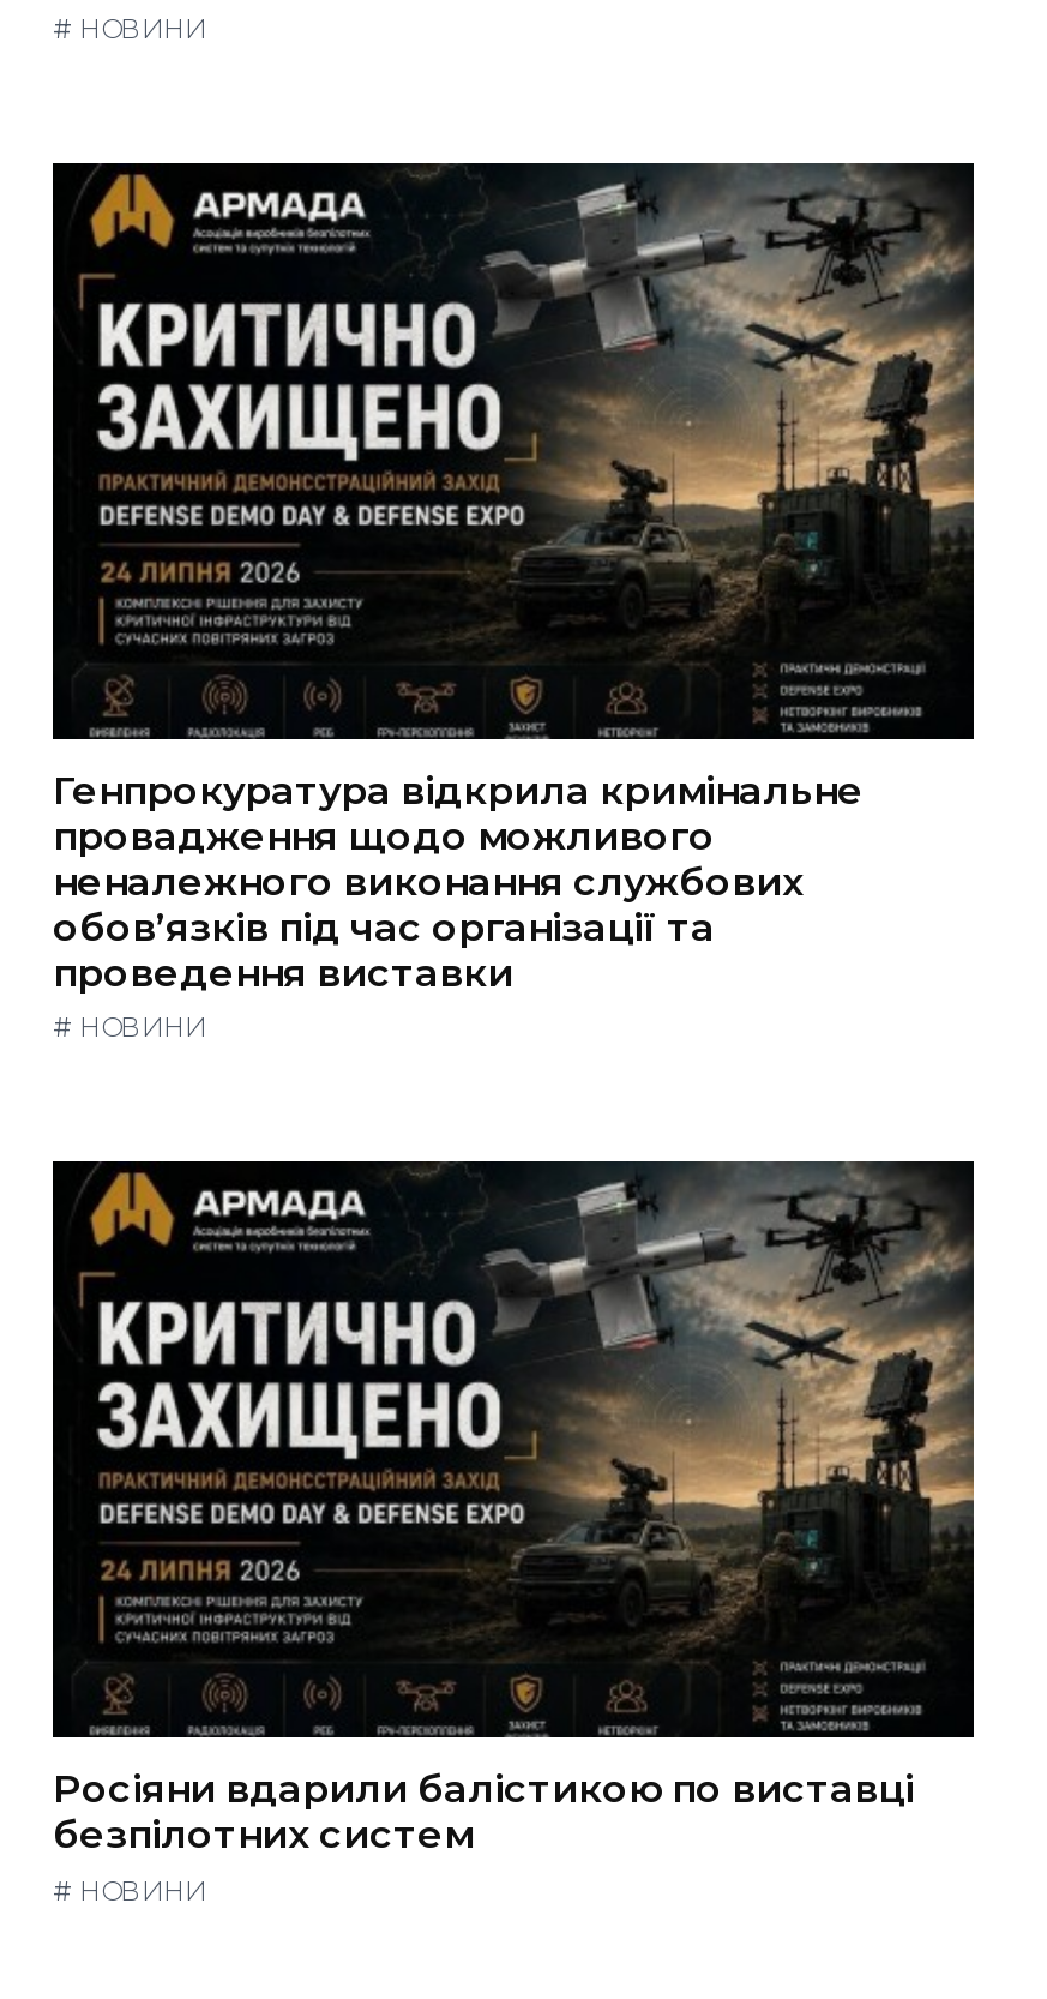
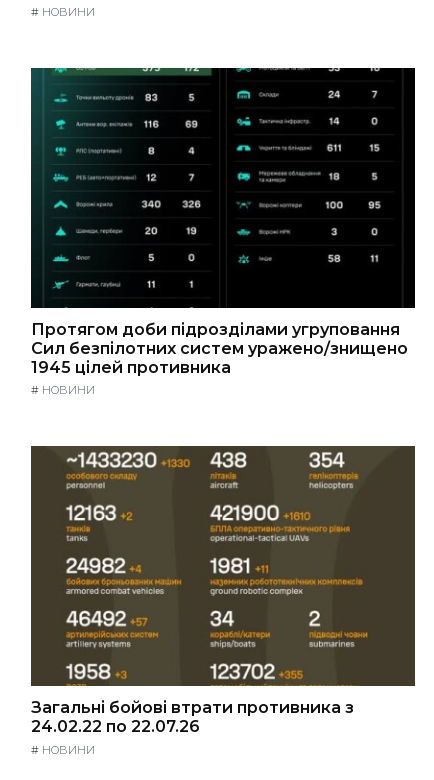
[53,161,976,995] [image] | Генпрокуратура відкрила кримінальне | провадження щодо можливого | неналежного виконання службових | обов’язків під час організації та | проведення виставки -> [31,67,414,377] [image] | Протягом доби підрозділами угруповання | Сил безпілотних систем уражено/знищено | 1945 цілей противника
[53,1161,976,1858] [image] | Росіяни вдарили балістикою по виставці | безпілотних систем -> [31,446,416,736] [image] | Загальні бойові втрати противника з | 24.02.22 по 22.07.26

